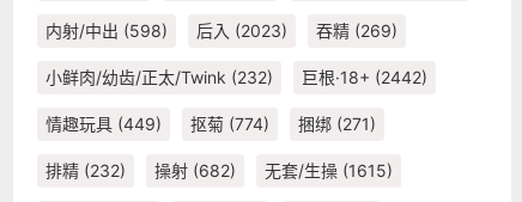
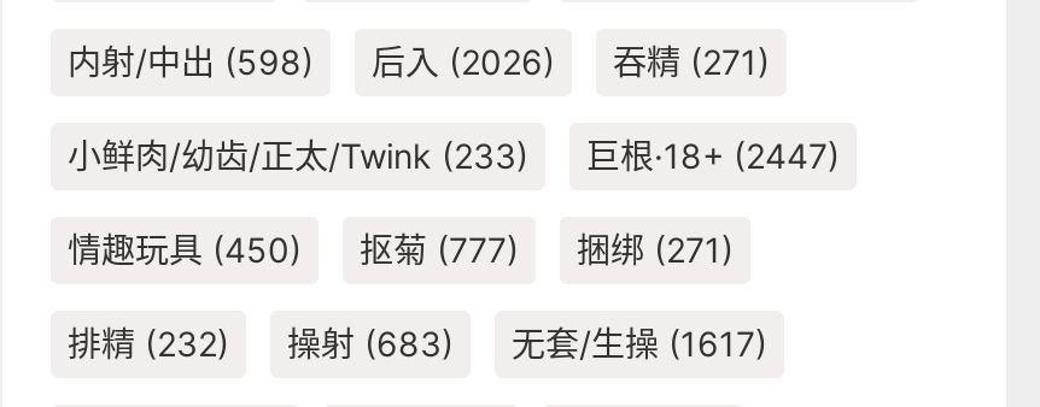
[196,21,287,41] 后入(2023) -> [372,42,555,83] 后入(2026)
[316,21,397,41] 吞精(269) -> [613,42,770,83] 吞精(271)
[45,67,273,88] 小鲜肉/幼齿/正太/Twink (232) -> [68,136,528,177] 小鲜肉/幼齿/正太/Twink (233)
[302,67,427,88] 巨根·18+ (2442) -> [586,136,840,177] 巨根·18+ (2447)
[45,114,162,134] 情趣玩具(449) -> [68,230,302,270] 情趣玩具(450)
[190,114,269,134] 抠菊(774) -> [360,230,519,270] 抠菊(777)
[154,161,236,181] 操射(682) -> [287,323,454,364] 操射(683)
[265,161,393,181] 无套/生操(1615) -> [512,323,767,364] 无套/生操(1617)

